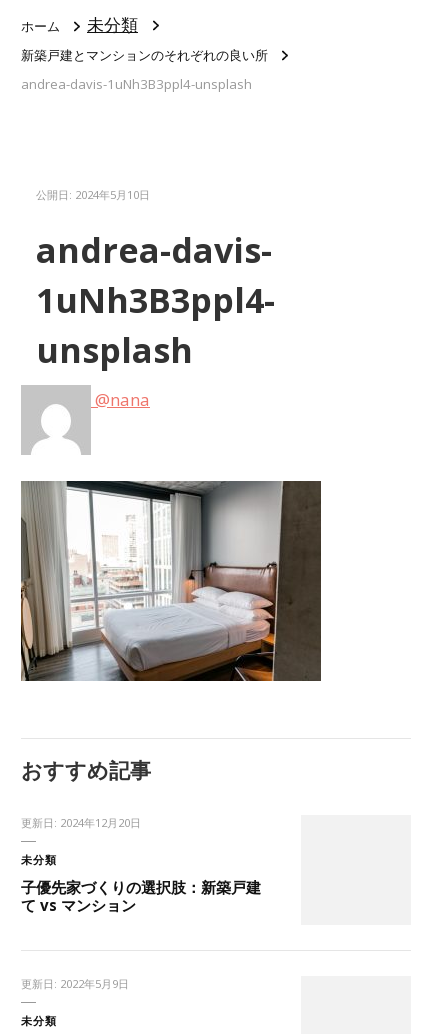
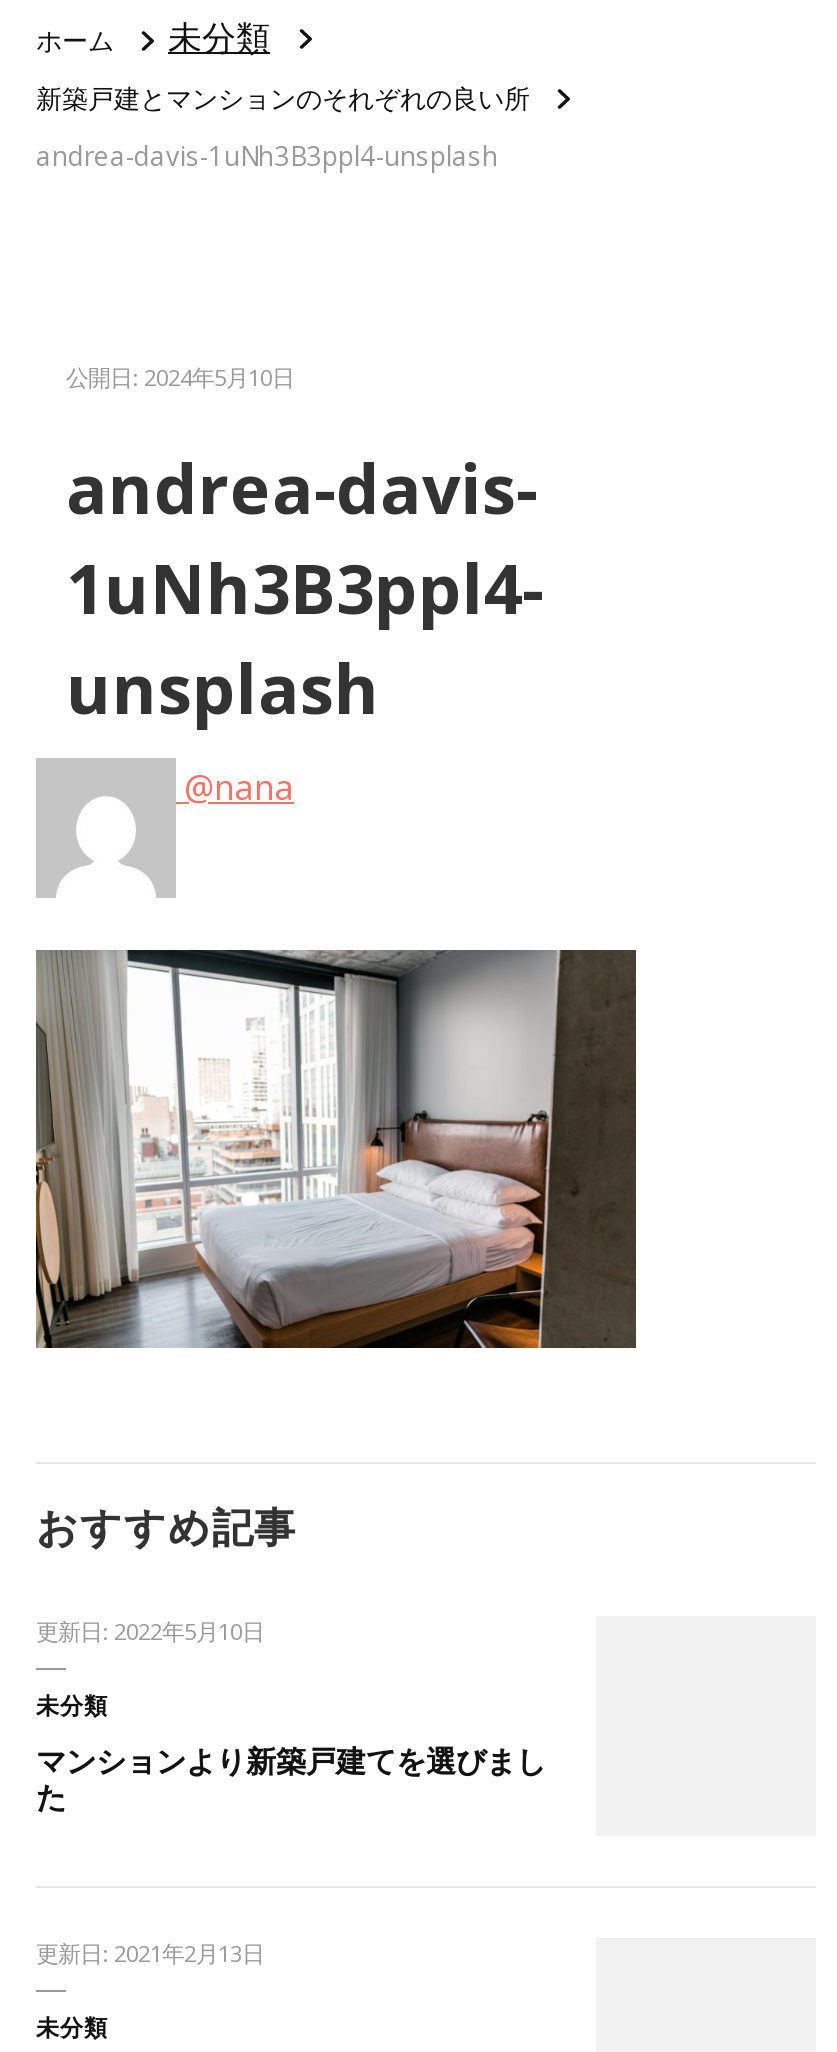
[21,815,141,830] 更新日: 2024年12月20日 -> [36,1617,264,1647] 更新日: 2022年5月10日
[21,877,261,915] 子優先家づくりの選択肢：新築戸建 | て vs マンション -> [36,1741,546,1817] マンションより新築戸建てを選びまし | た
[21,976,129,991] 更新日: 2022年5月9日 -> [36,1939,264,1969] 更新日: 2021年2月13日

